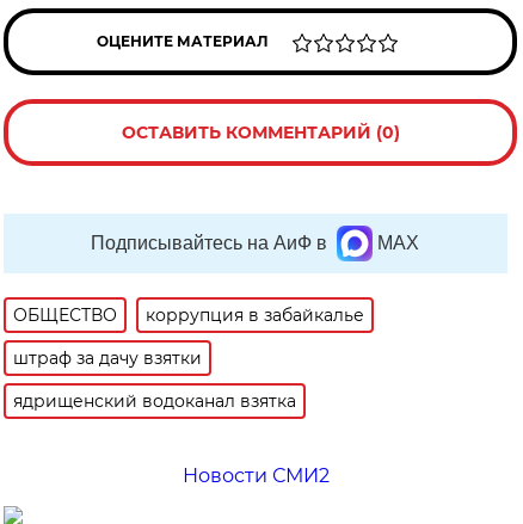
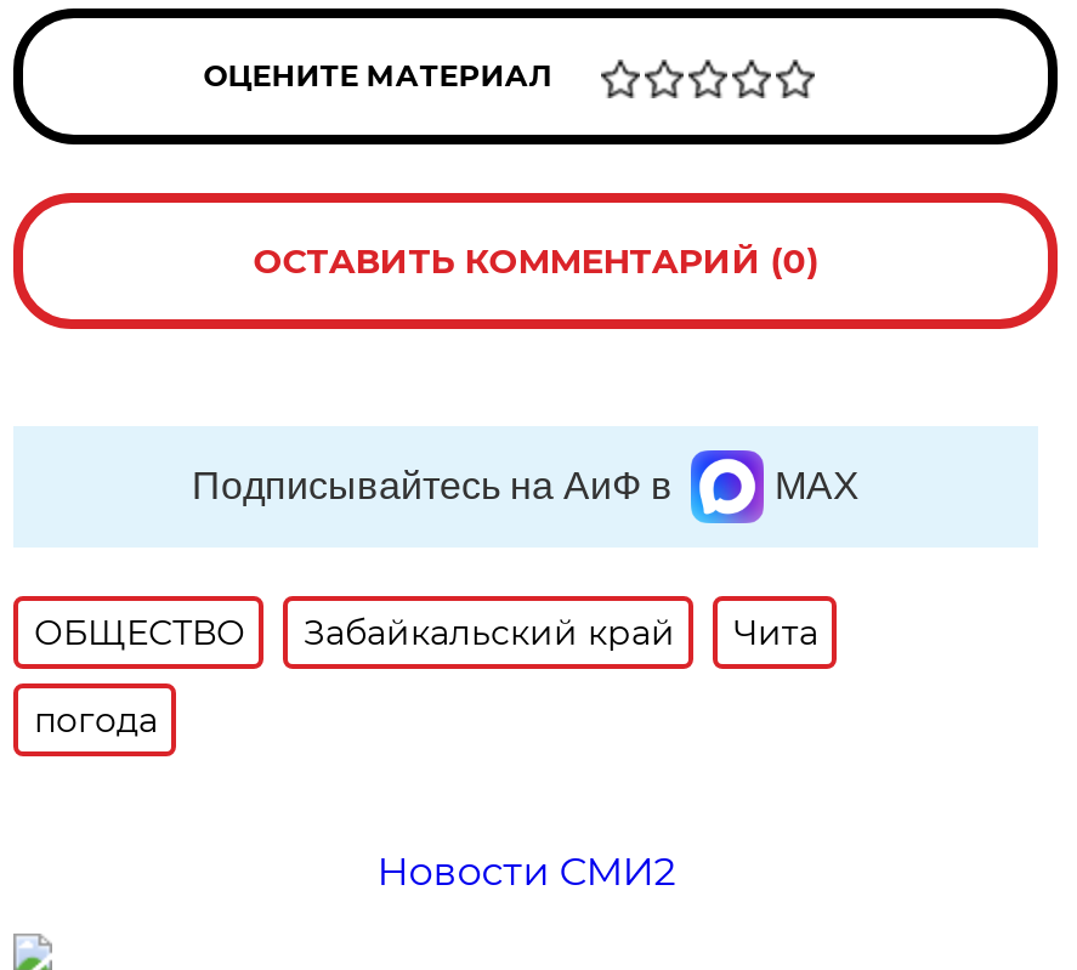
[14,304,365,412] коррупция в забайкалье | штраф за дачу взятки | ядрищенский водоканал взятка -> [34,611,818,742] Забайкальский край | Чита | погода

